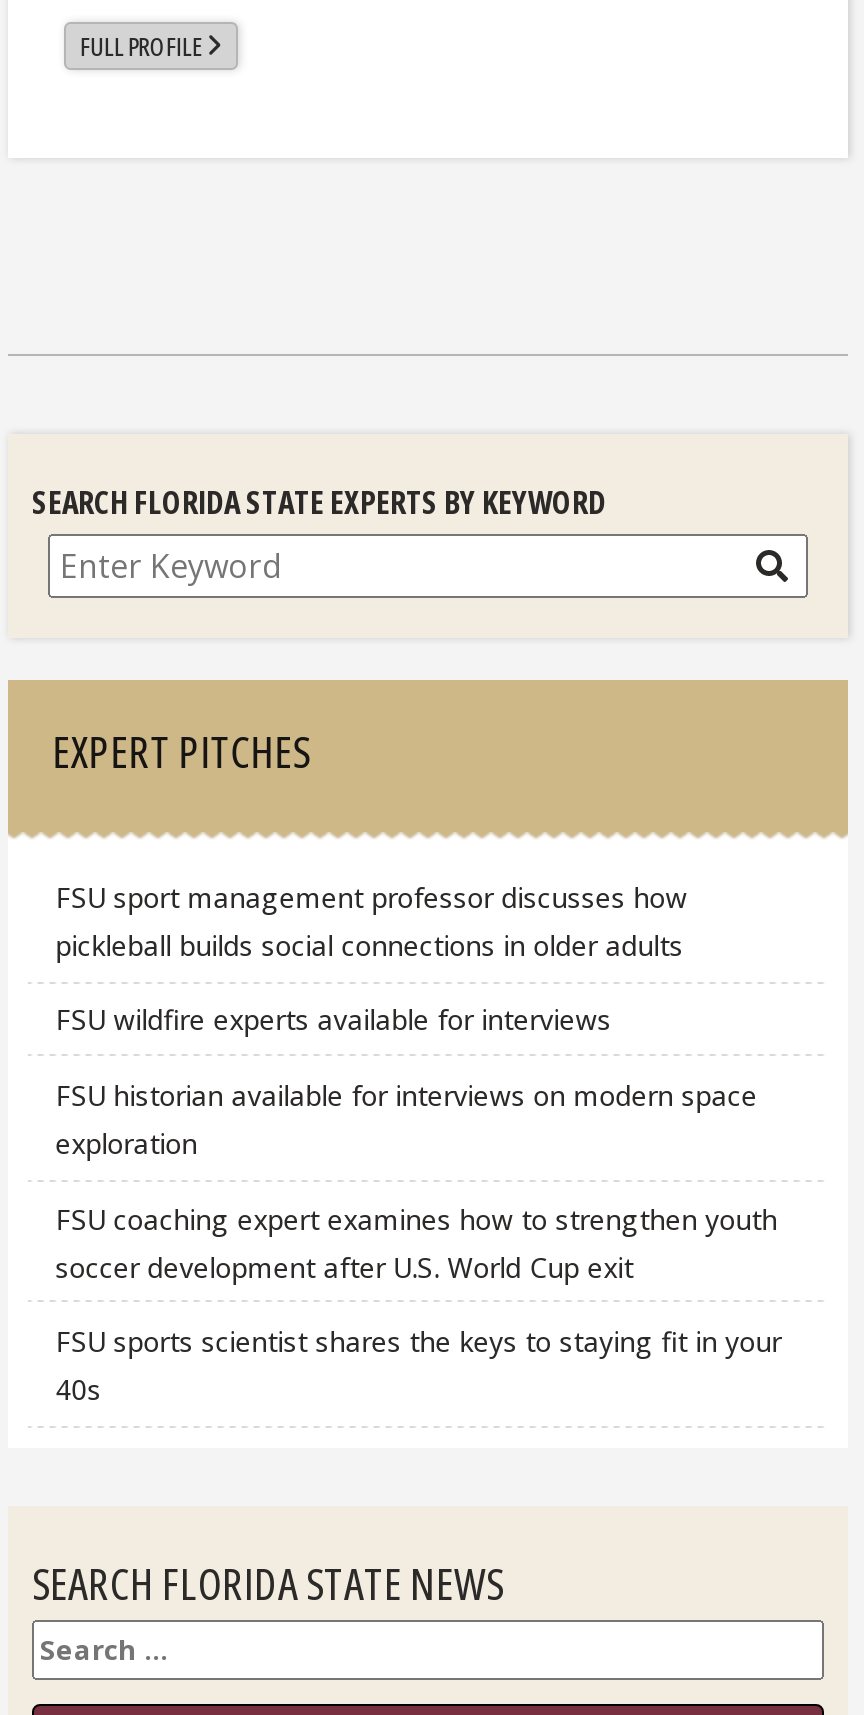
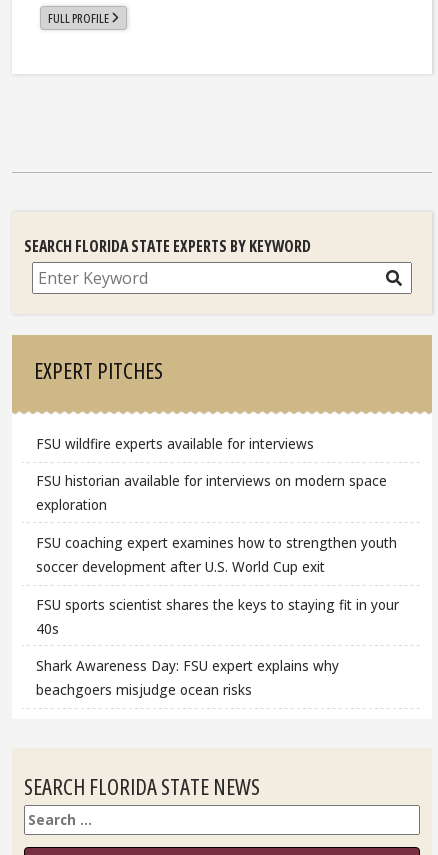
[56,878,688,964] FSU sport management professor discusses how | pickleball builds social connections in older adults -> none
moved [56,1001,782,1409] -> [36,434,399,638]: FSU wildfire experts available for interviews | FSU historian available for interviews on modern space | exploration | FSU coaching expert examines how to strengthen youth | soccer development after U.S. World Cup exit | FSU sports scientist shares the keys to staying fit in your | 40s
none -> [36,656,339,699] Shark Awareness Day: FSU expert explains why | beachgoers misjudge ocean risks

